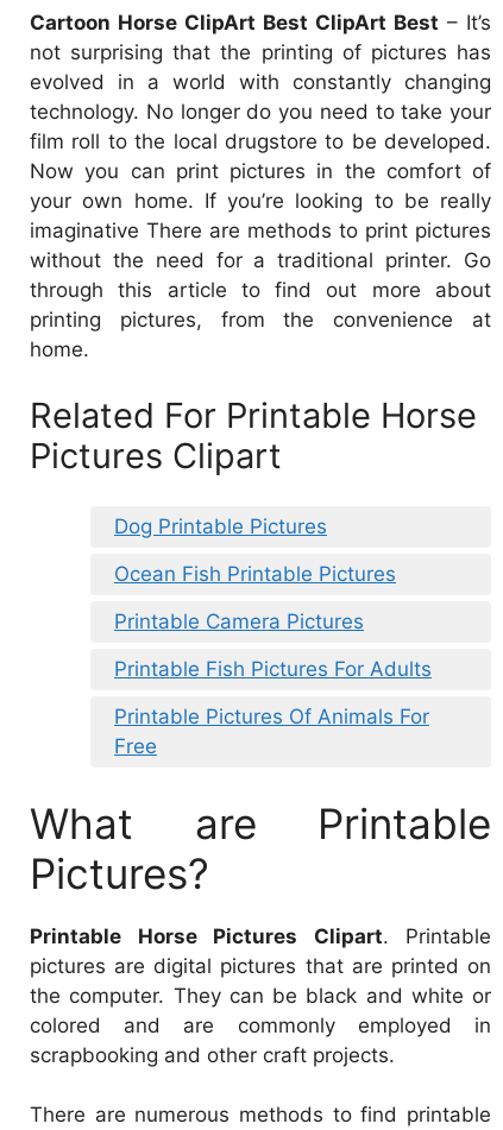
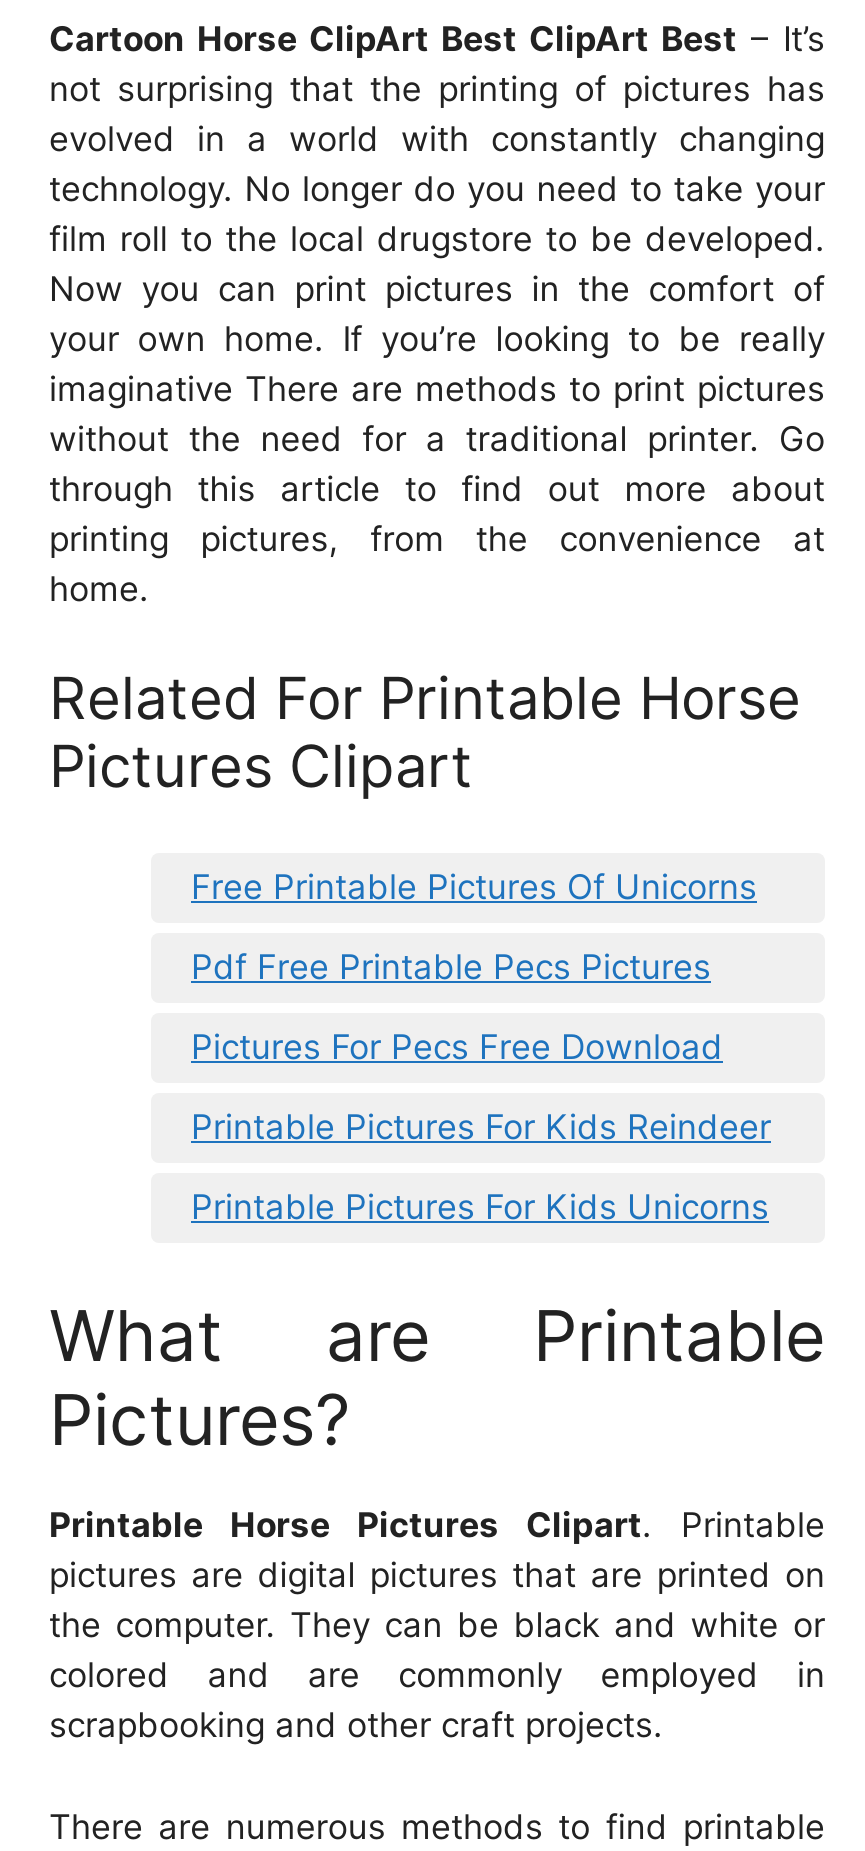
[114,515,327,539] Dog Printable Pictures -> [191,866,757,906] Free Printable Pictures Of Unicorns
[114,563,396,586] Ocean Fish Printable Pictures -> [191,946,711,986] Pdf Free Printable Pecs Pictures
[114,610,364,634] Printable Camera Pictures -> [191,1026,723,1066] Pictures For Pecs Free Download
[114,658,432,681] Printable Fish Pictures For Adults -> [191,1106,771,1146] Printable Pictures For Kids Reindeer
[114,705,429,759] Printable Pictures Of Animals For | Free -> [191,1186,769,1226] Printable Pictures For Kids Unicorns

